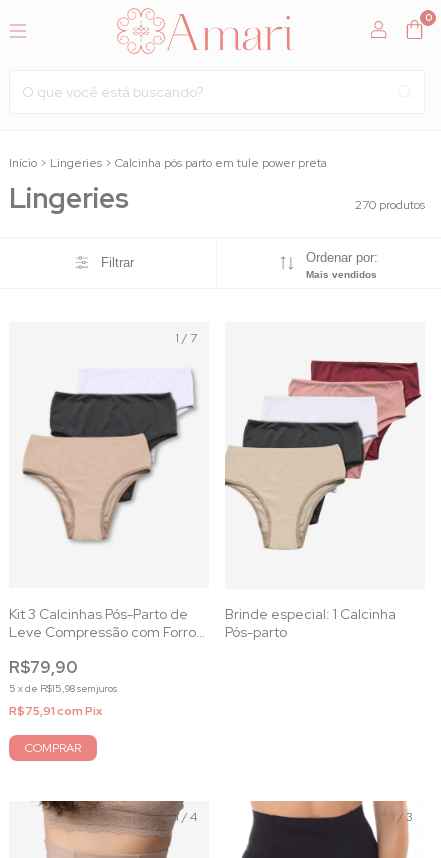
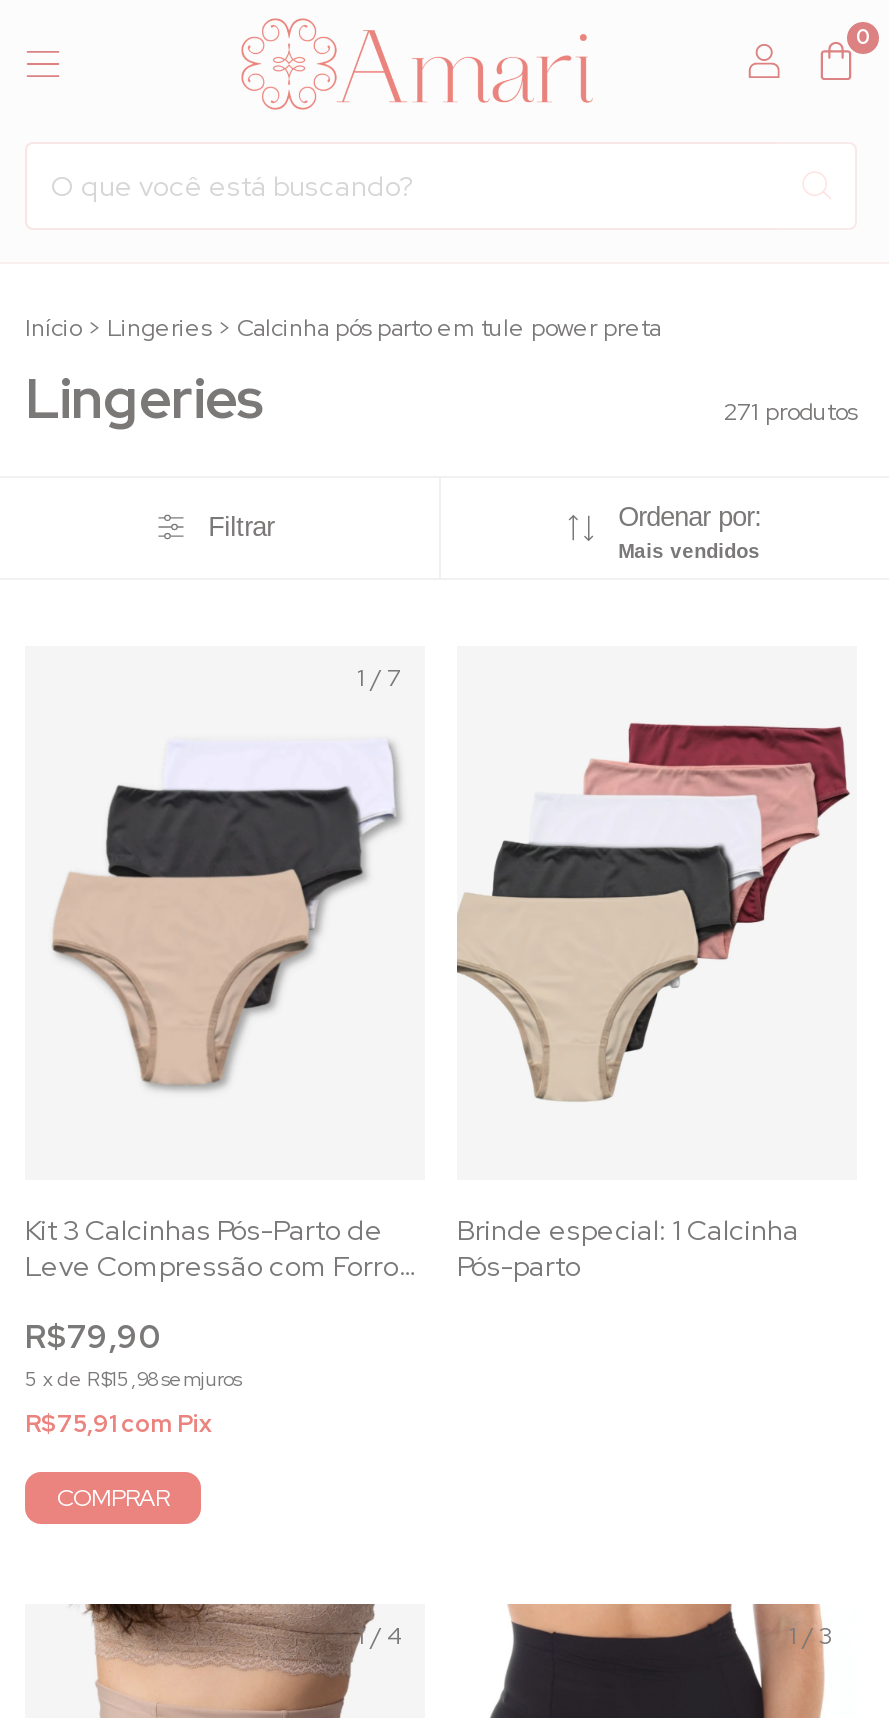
[355,197,425,213] 270 produtos -> [723,396,857,428] 271 produtos

